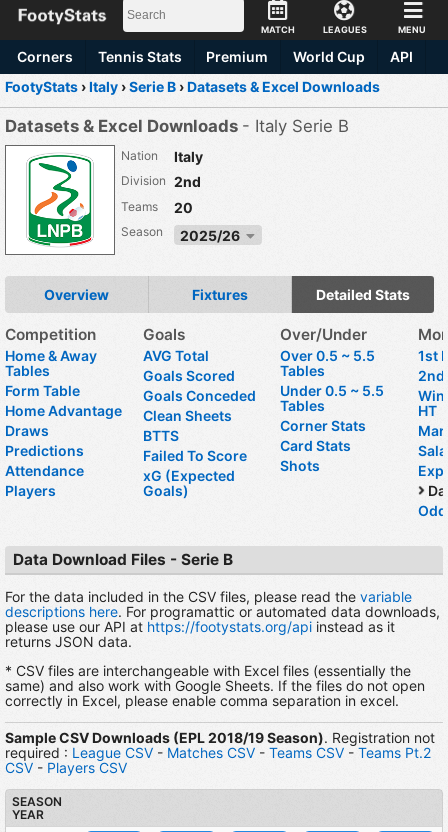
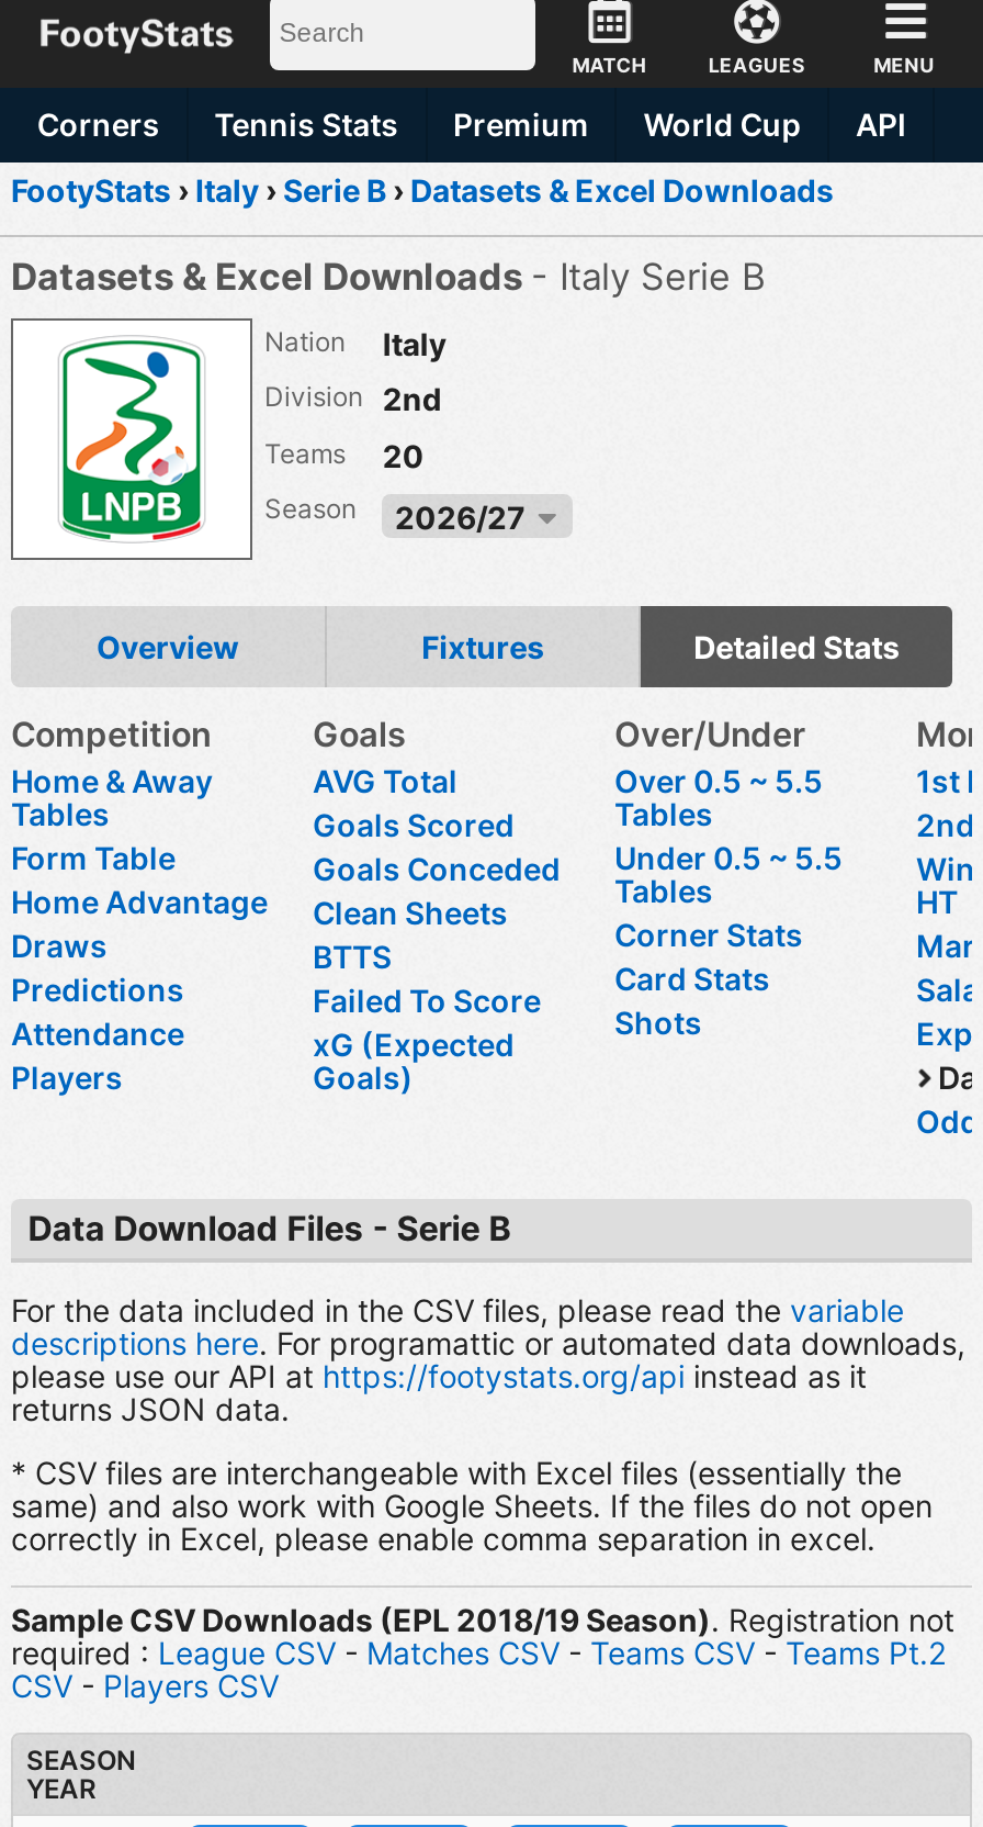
[120,224,246,243] Season 2025/26 -> [264,491,538,535] Season 2026/27

